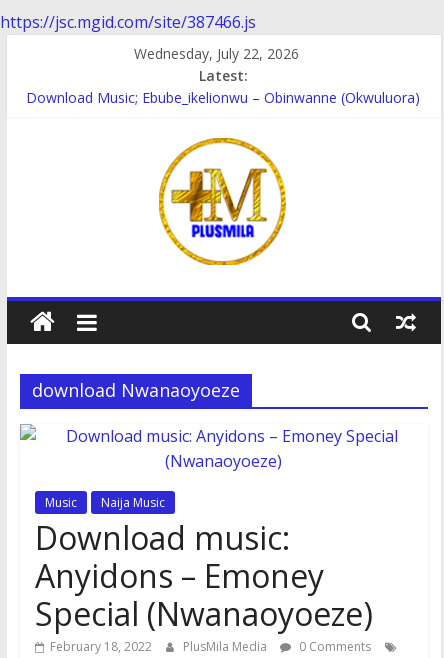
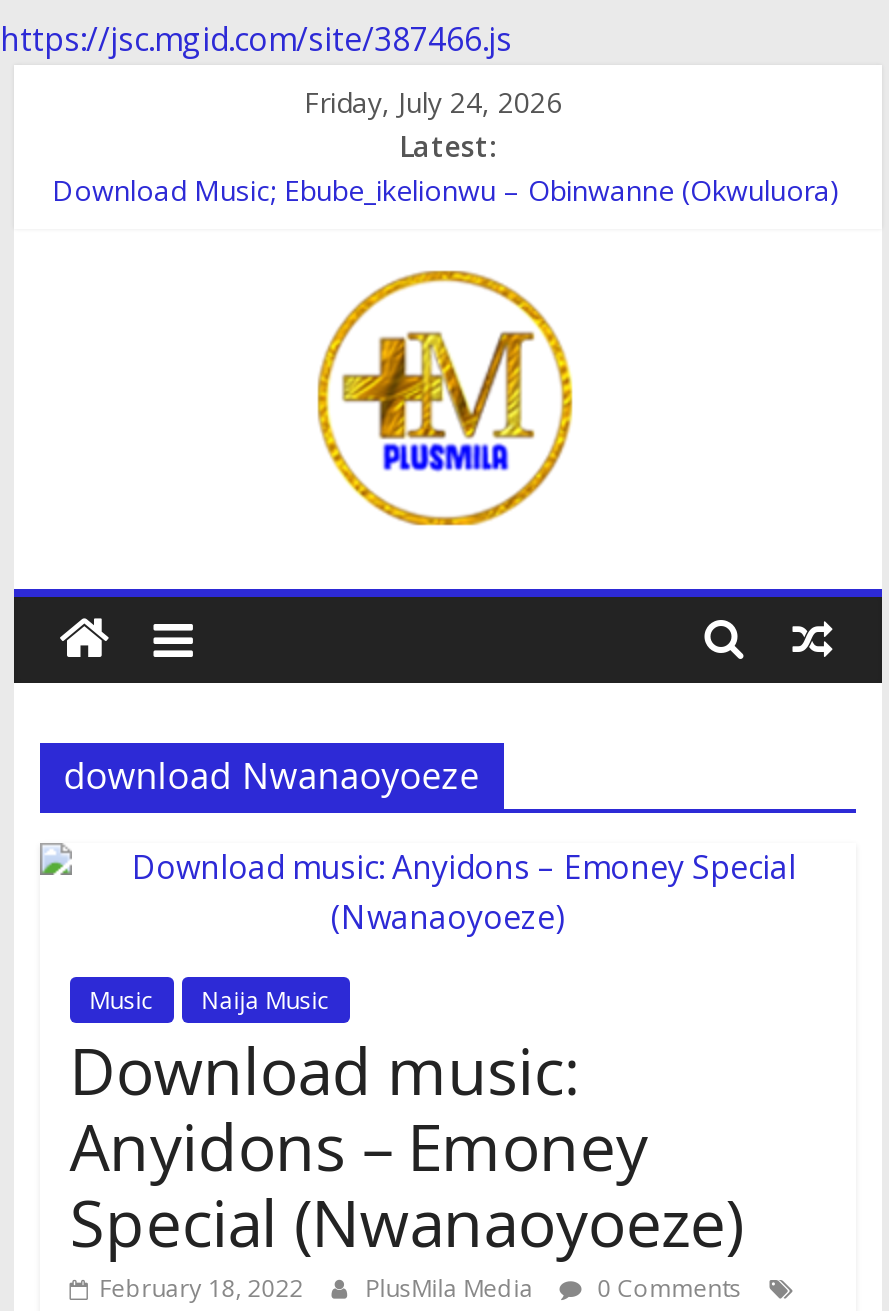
[134,44,299,63] Wednesday, July 22, 2026 -> [304,83,562,121] Friday, July 24, 2026

